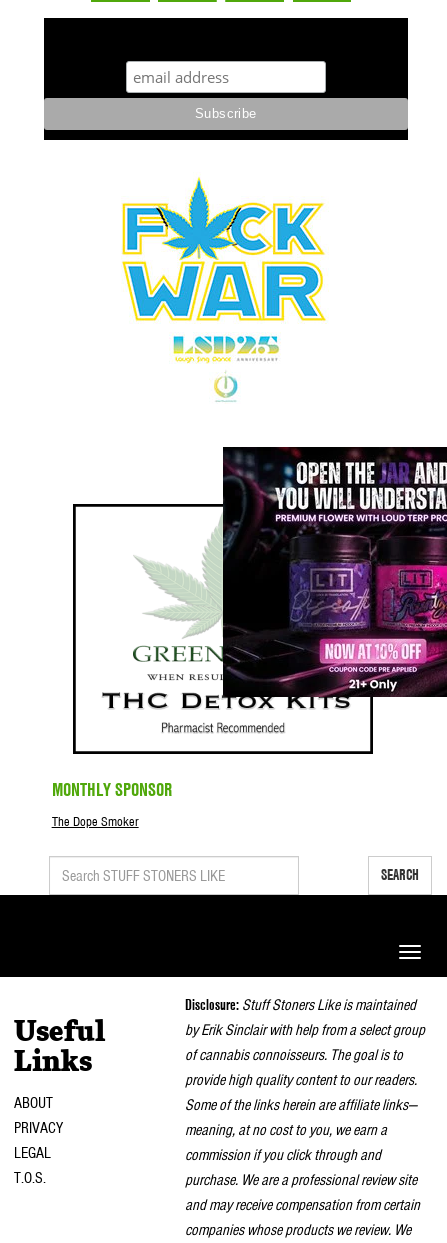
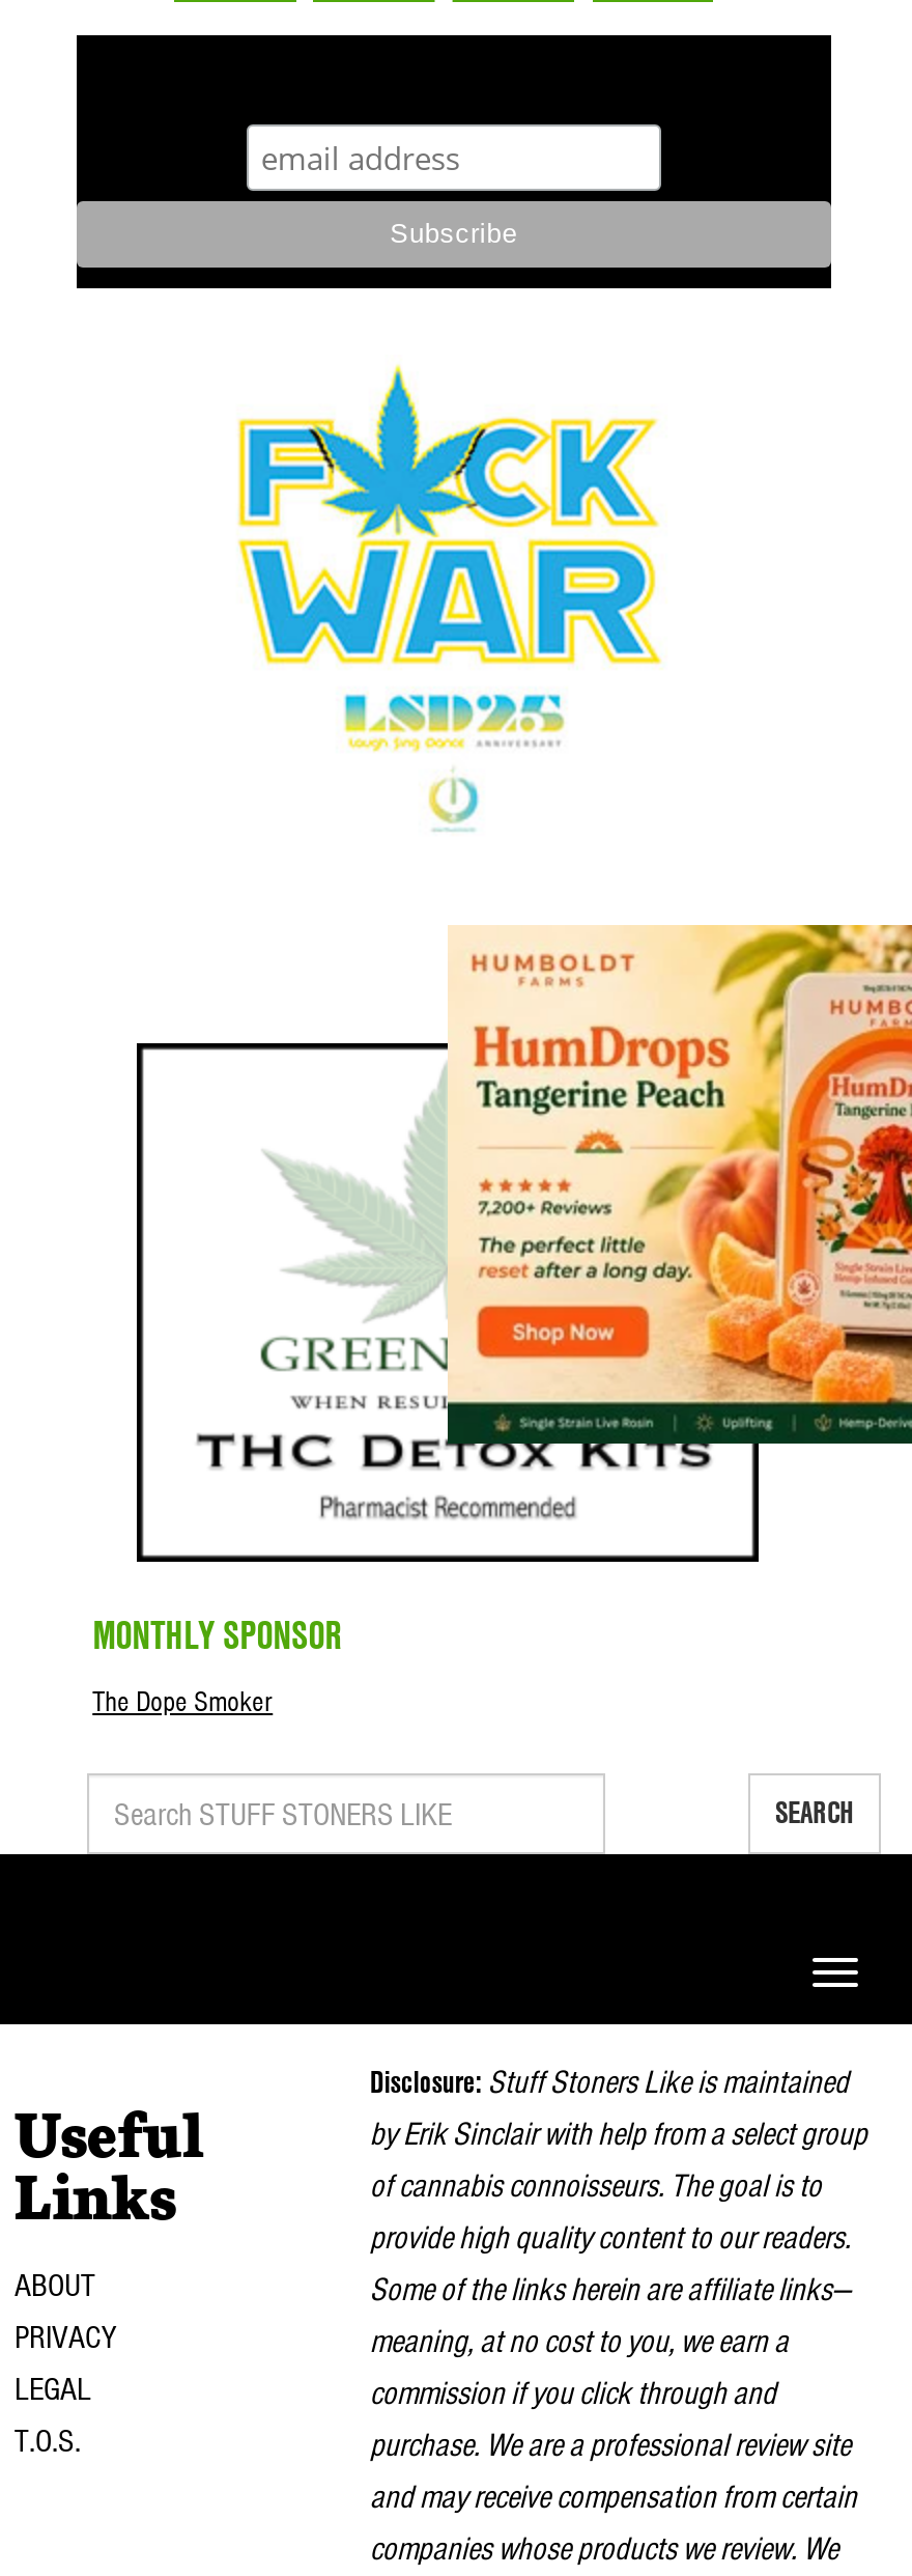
[222,446,444,697] [image] -> [446,923,906,1444] [image]

